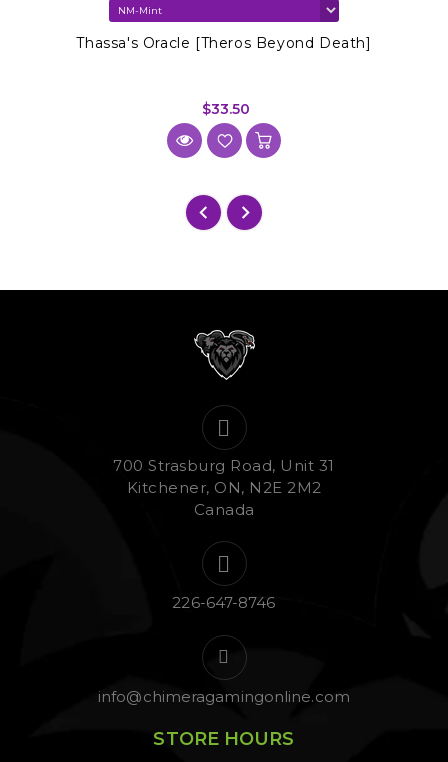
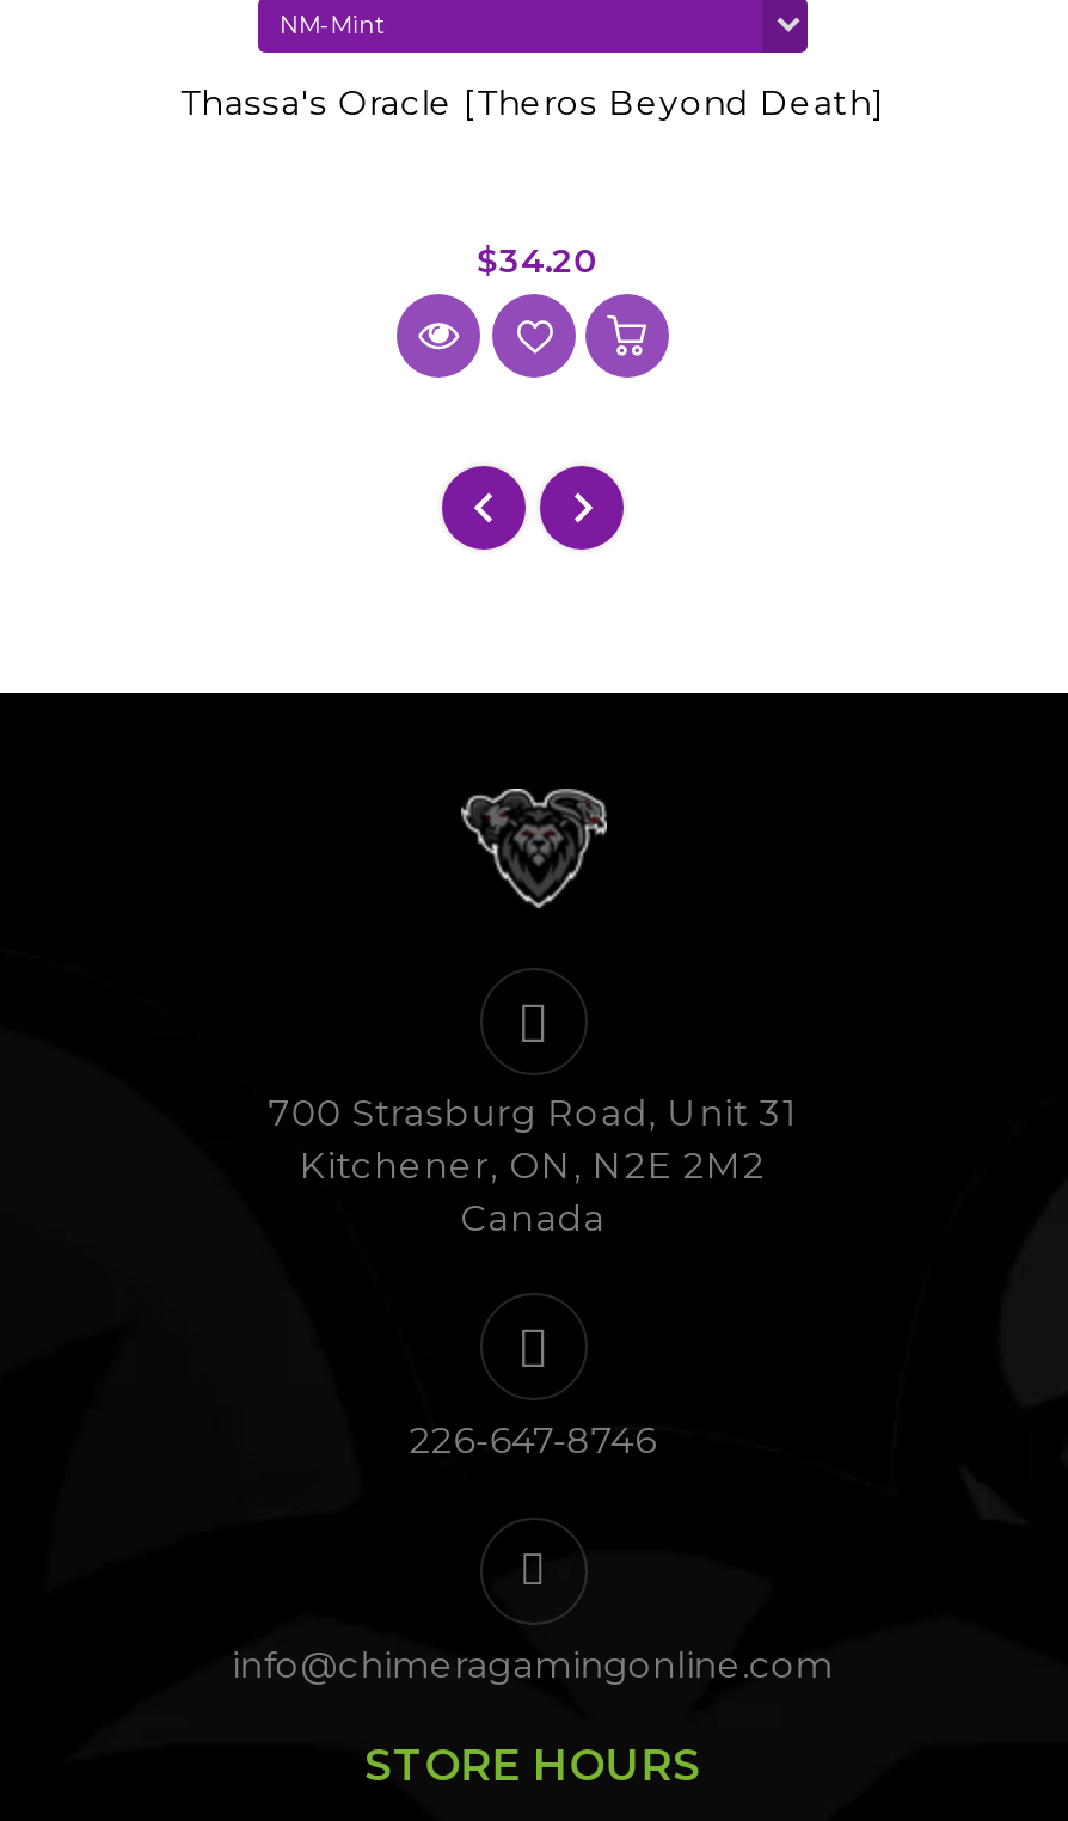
[202,100,250,118] $33.50 -> [477,238,598,281] $34.20

